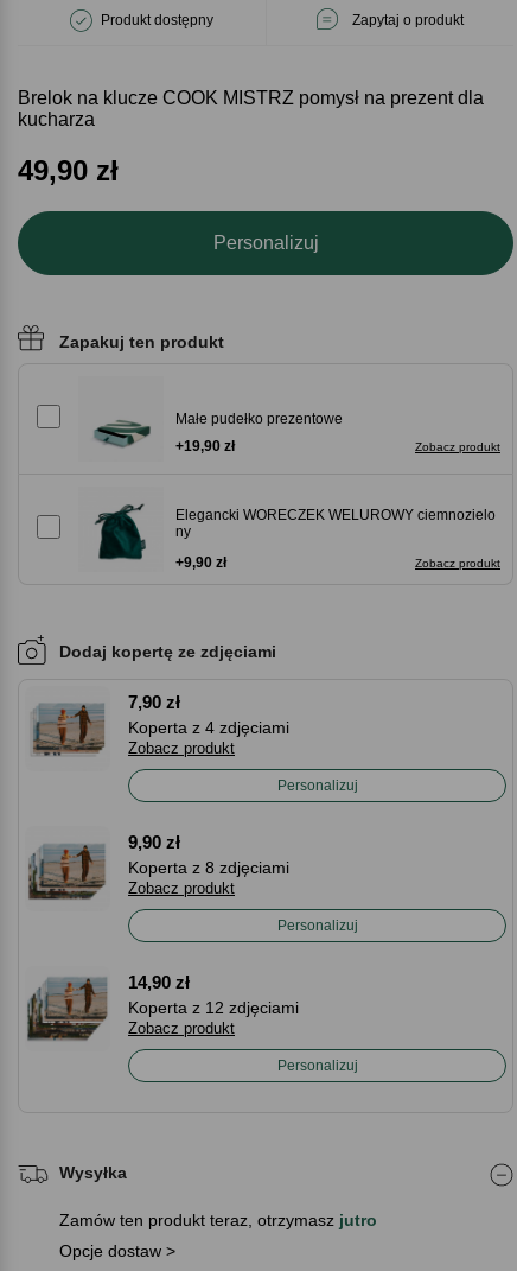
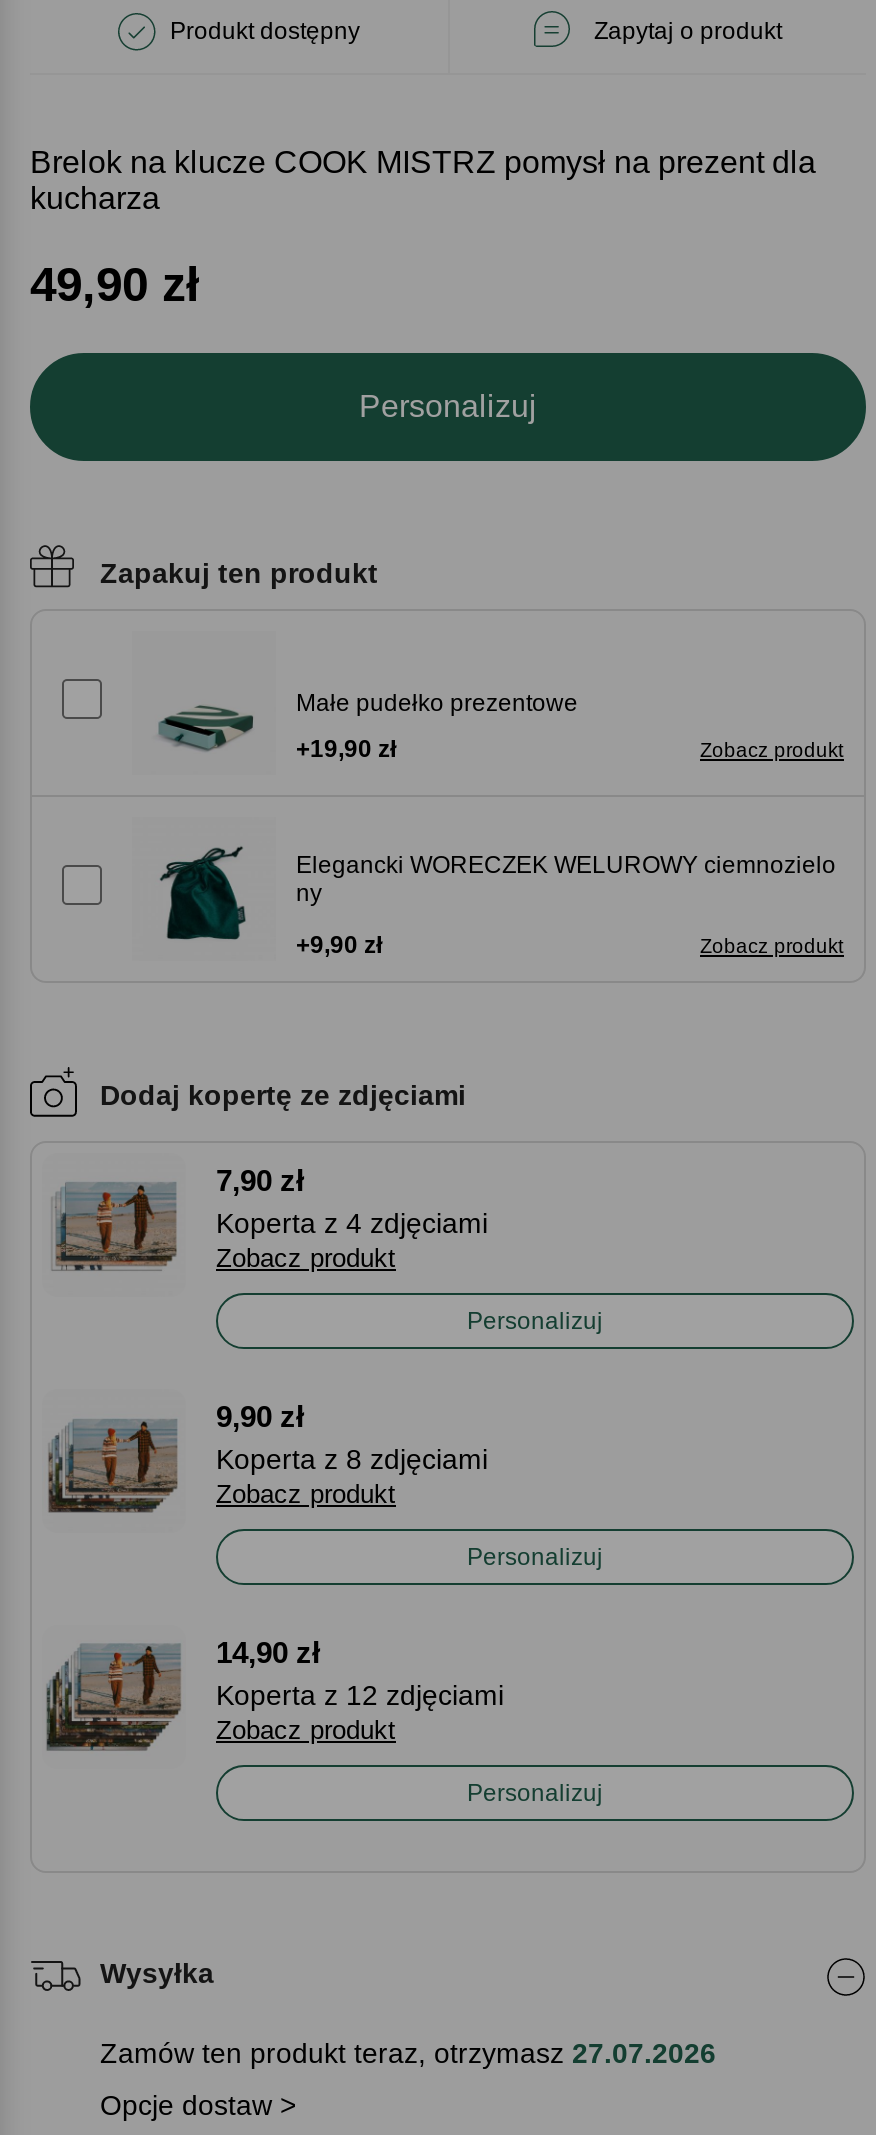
[59,1211,377,1230] Zamów ten produkt teraz, otrzymasz jutro -> [100,2038,716,2070] Zamów ten produkt teraz, otrzymasz 27.07.2026

